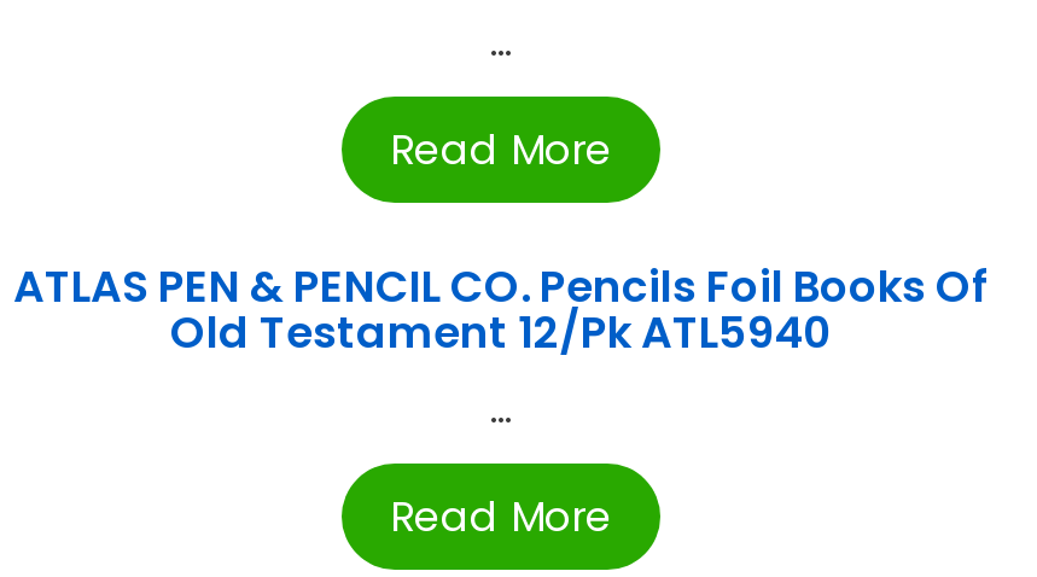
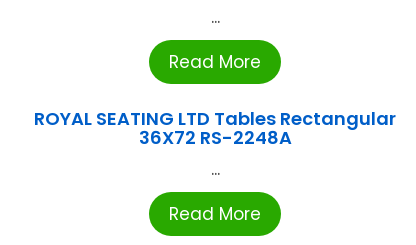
[13,255,989,361] ATLAS PEN & PENCIL CO. Pencils Foil Books Of | Old Testament 12/Pk ATL5940 -> [34,105,396,149] ROYAL SEATING LTD Tables Rectangular | 36X72 RS-2248A

